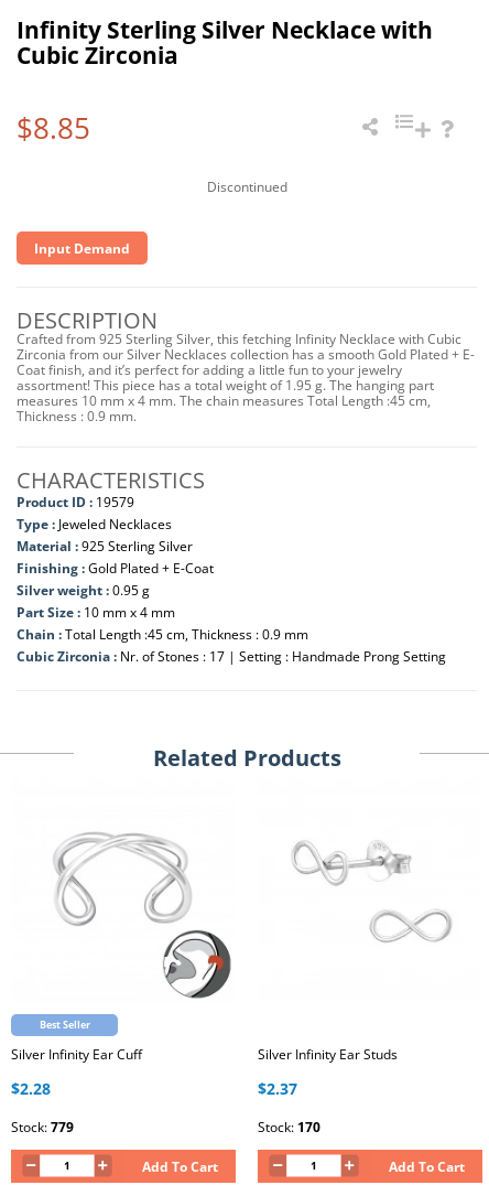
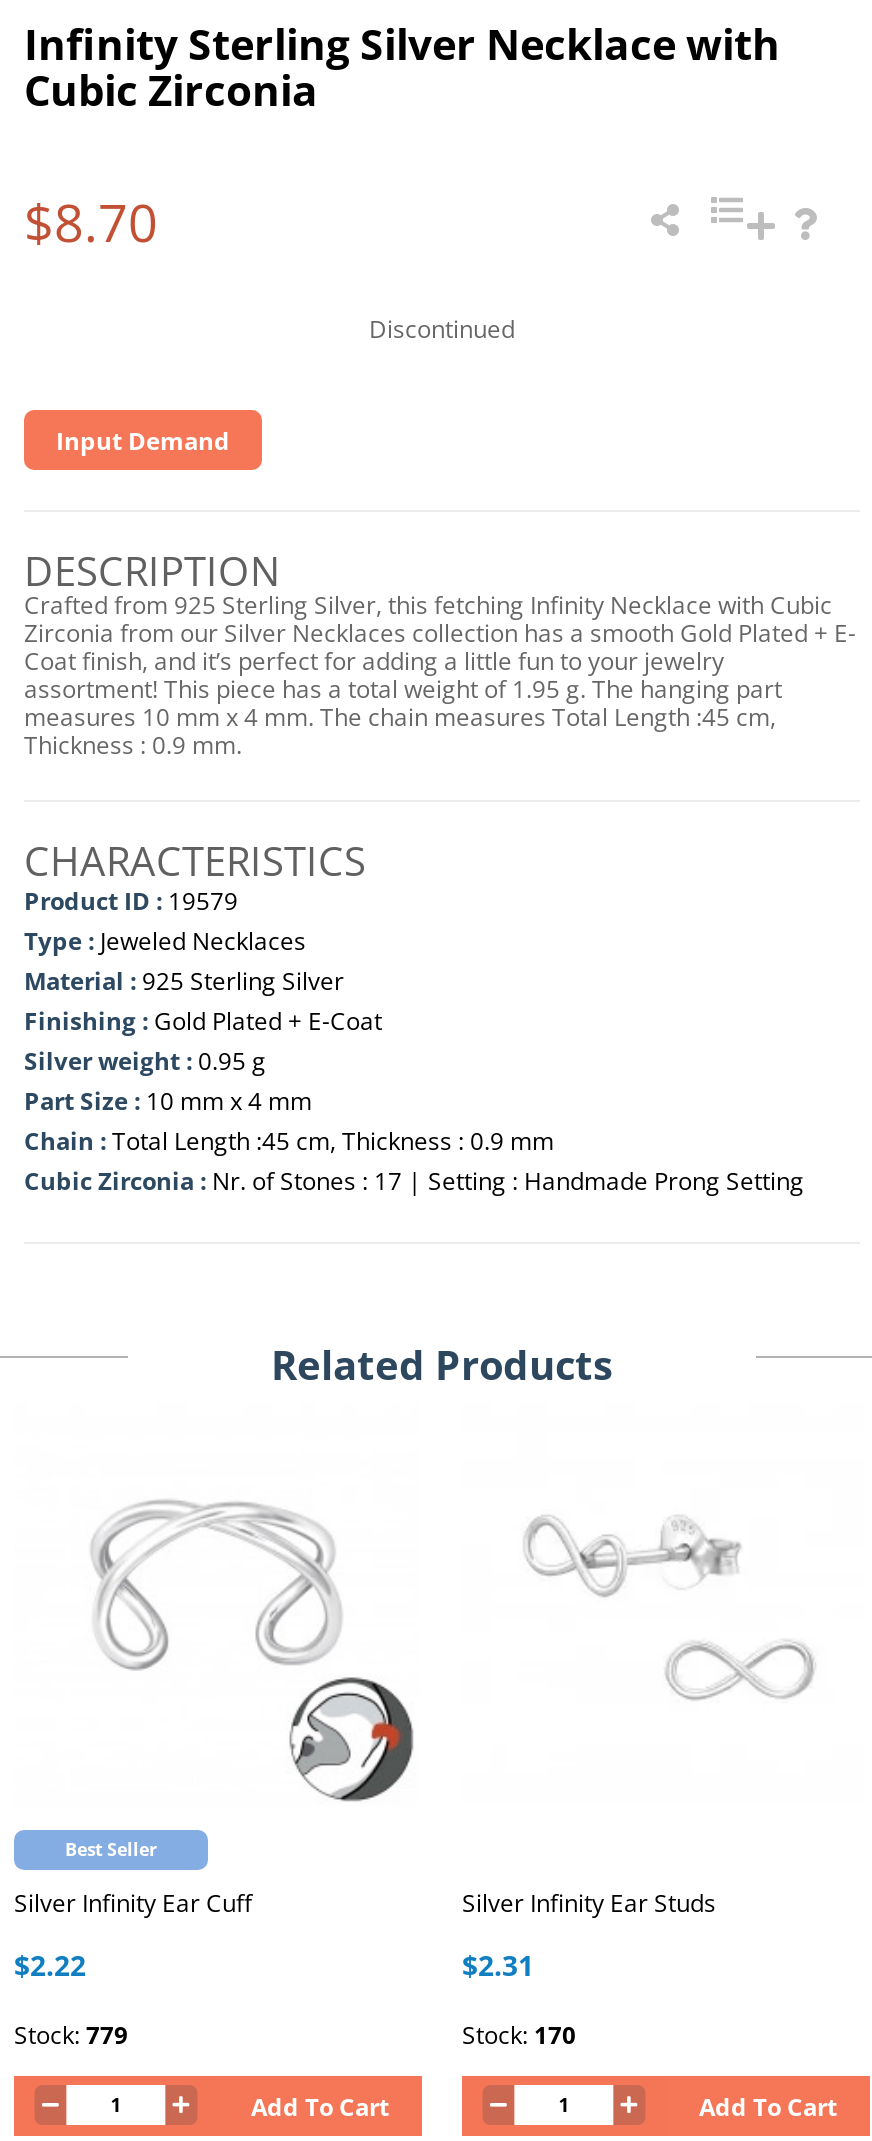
[17,108,90,148] $8.85 -> [24,186,158,258] $8.70
[11,1078,51,1099] $2.28 -> [14,1946,86,1984] $2.22
[258,1078,297,1099] $2.37 -> [462,1946,534,1984] $2.31

